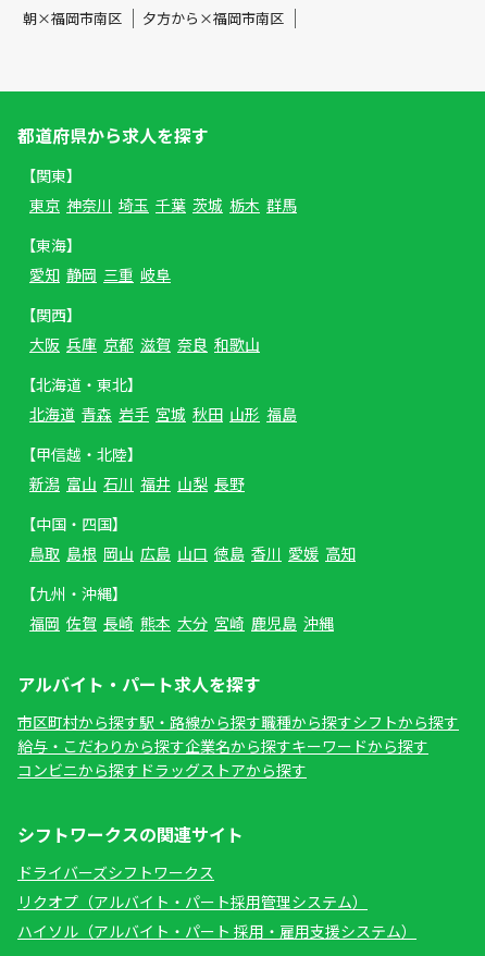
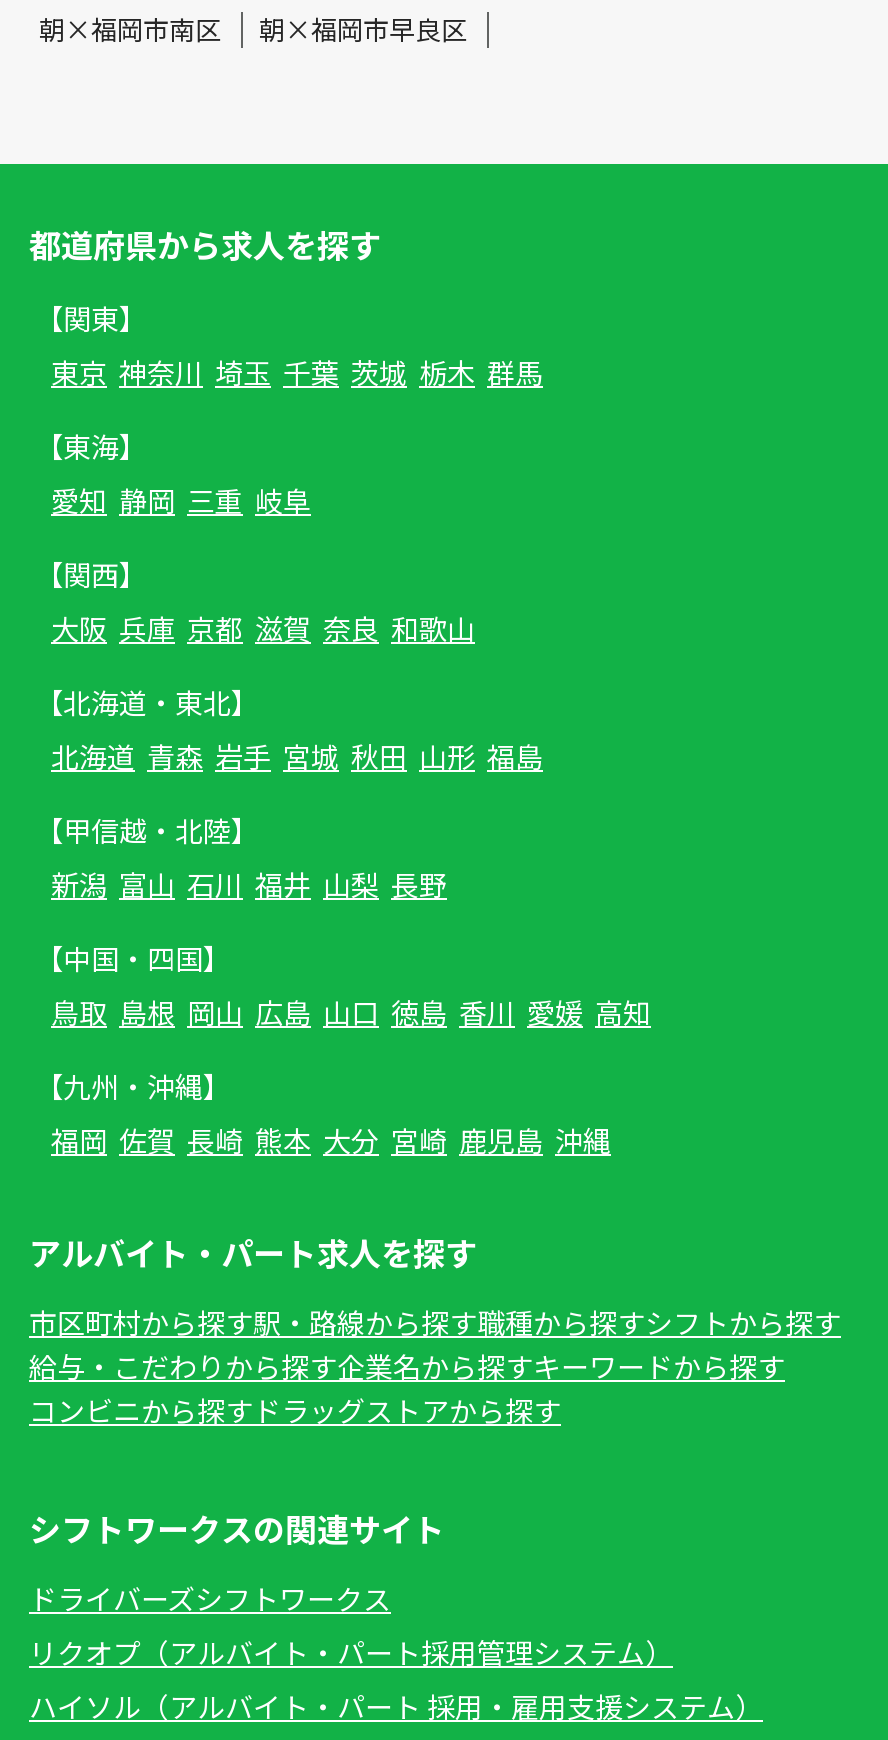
[142,7,284,28] 夕方から×福岡市南区 -> [259,9,467,47] 朝×福岡市早良区

